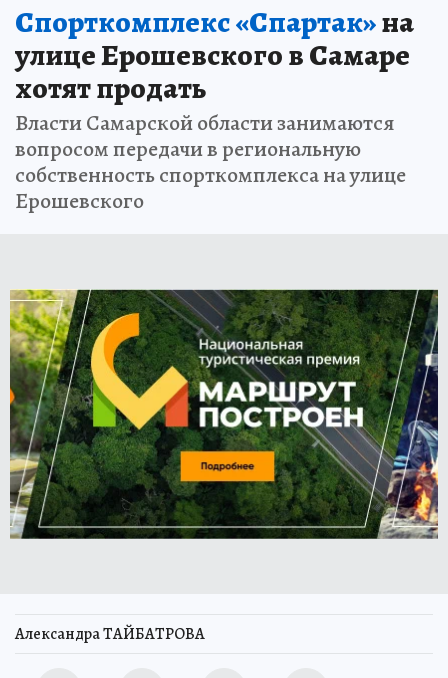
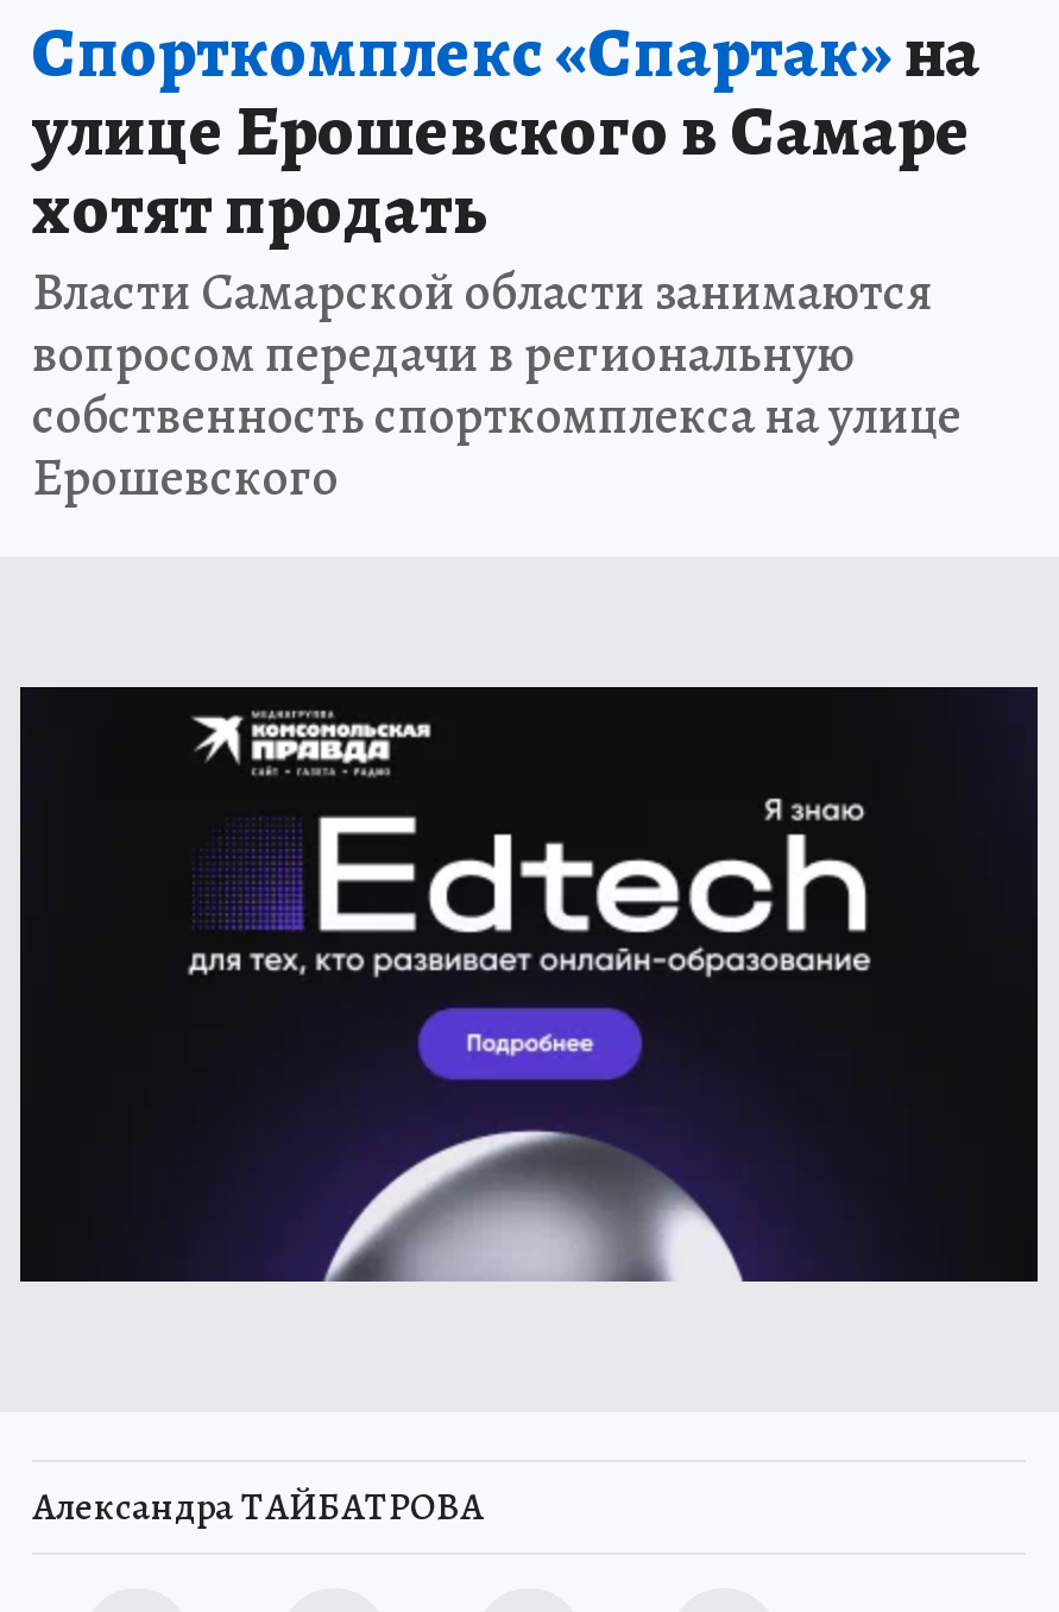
[9,289,439,540] [image] -> [18,685,1040,1282] [image]

